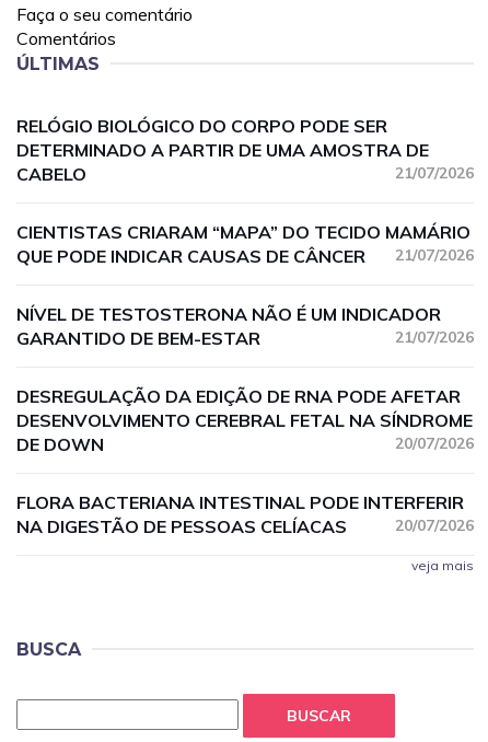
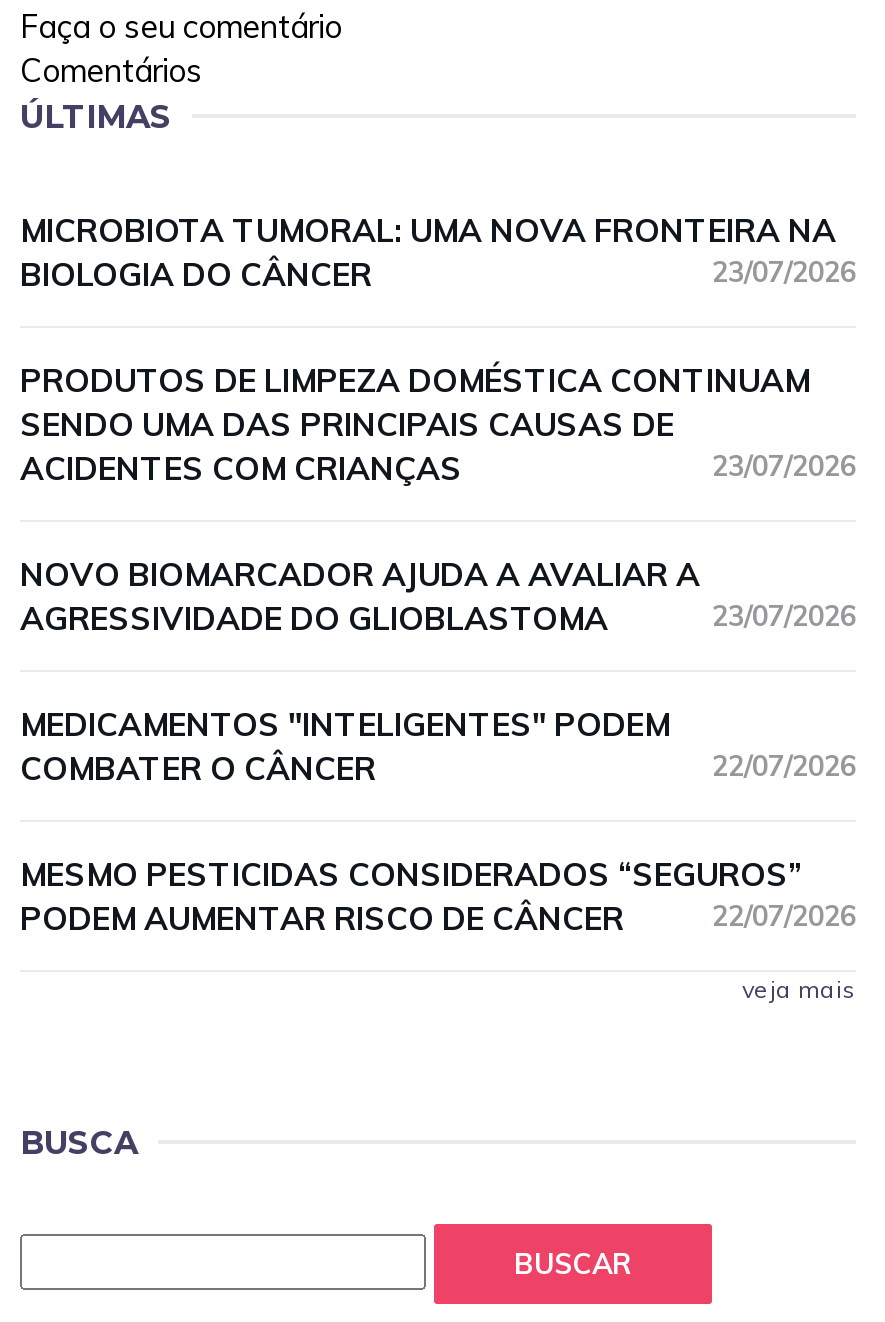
[16,115,474,185] RELÓGIO BIOLÓGICO DO CORPO PODE SER | DETERMINADO A PARTIR DE UMA AMOSTRA DE | CABELO | 21/07/2026 -> [20,210,856,294] MICROBIOTA TUMORAL: UMA NOVA FRONTEIRA NA | BIOLOGIA DO CÂNCER | 23/07/2026
[16,221,474,267] CIENTISTAS CRIARAM “MAPA” DO TECIDO MAMÁRIO | QUE PODE INDICAR CAUSAS DE CÂNCER | 21/07/2026 -> [20,360,856,488] PRODUTOS DE LIMPEZA DOMÉSTICA CONTINUAM | SENDO UMA DAS PRINCIPAIS CAUSAS DE | ACIDENTES COM CRIANÇAS | 23/07/2026
[16,303,474,349] NÍVEL DE TESTOSTERONA NÃO É UM INDICADOR | GARANTIDO DE BEM-ESTAR | 21/07/2026 -> [20,554,856,638] NOVO BIOMARCADOR AJUDA A AVALIAR A | AGRESSIVIDADE DO GLIOBLASTOMA | 23/07/2026
[16,385,474,455] DESREGULAÇÃO DA EDIÇÃO DE RNA PODE AFETAR | DESENVOLVIMENTO CEREBRAL FETAL NA SÍNDROME | DE DOWN | 20/07/2026 -> [20,704,856,788] MEDICAMENTOS "INTELIGENTES" PODEM | COMBATER O CÂNCER | 22/07/2026
[16,491,474,537] FLORA BACTERIANA INTESTINAL PODE INTERFERIR | NA DIGESTÃO DE PESSOAS CELÍACAS | 20/07/2026 -> [20,854,856,938] MESMO PESTICIDAS CONSIDERADOS “SEGUROS” | PODEM AUMENTAR RISCO DE CÂNCER | 22/07/2026

